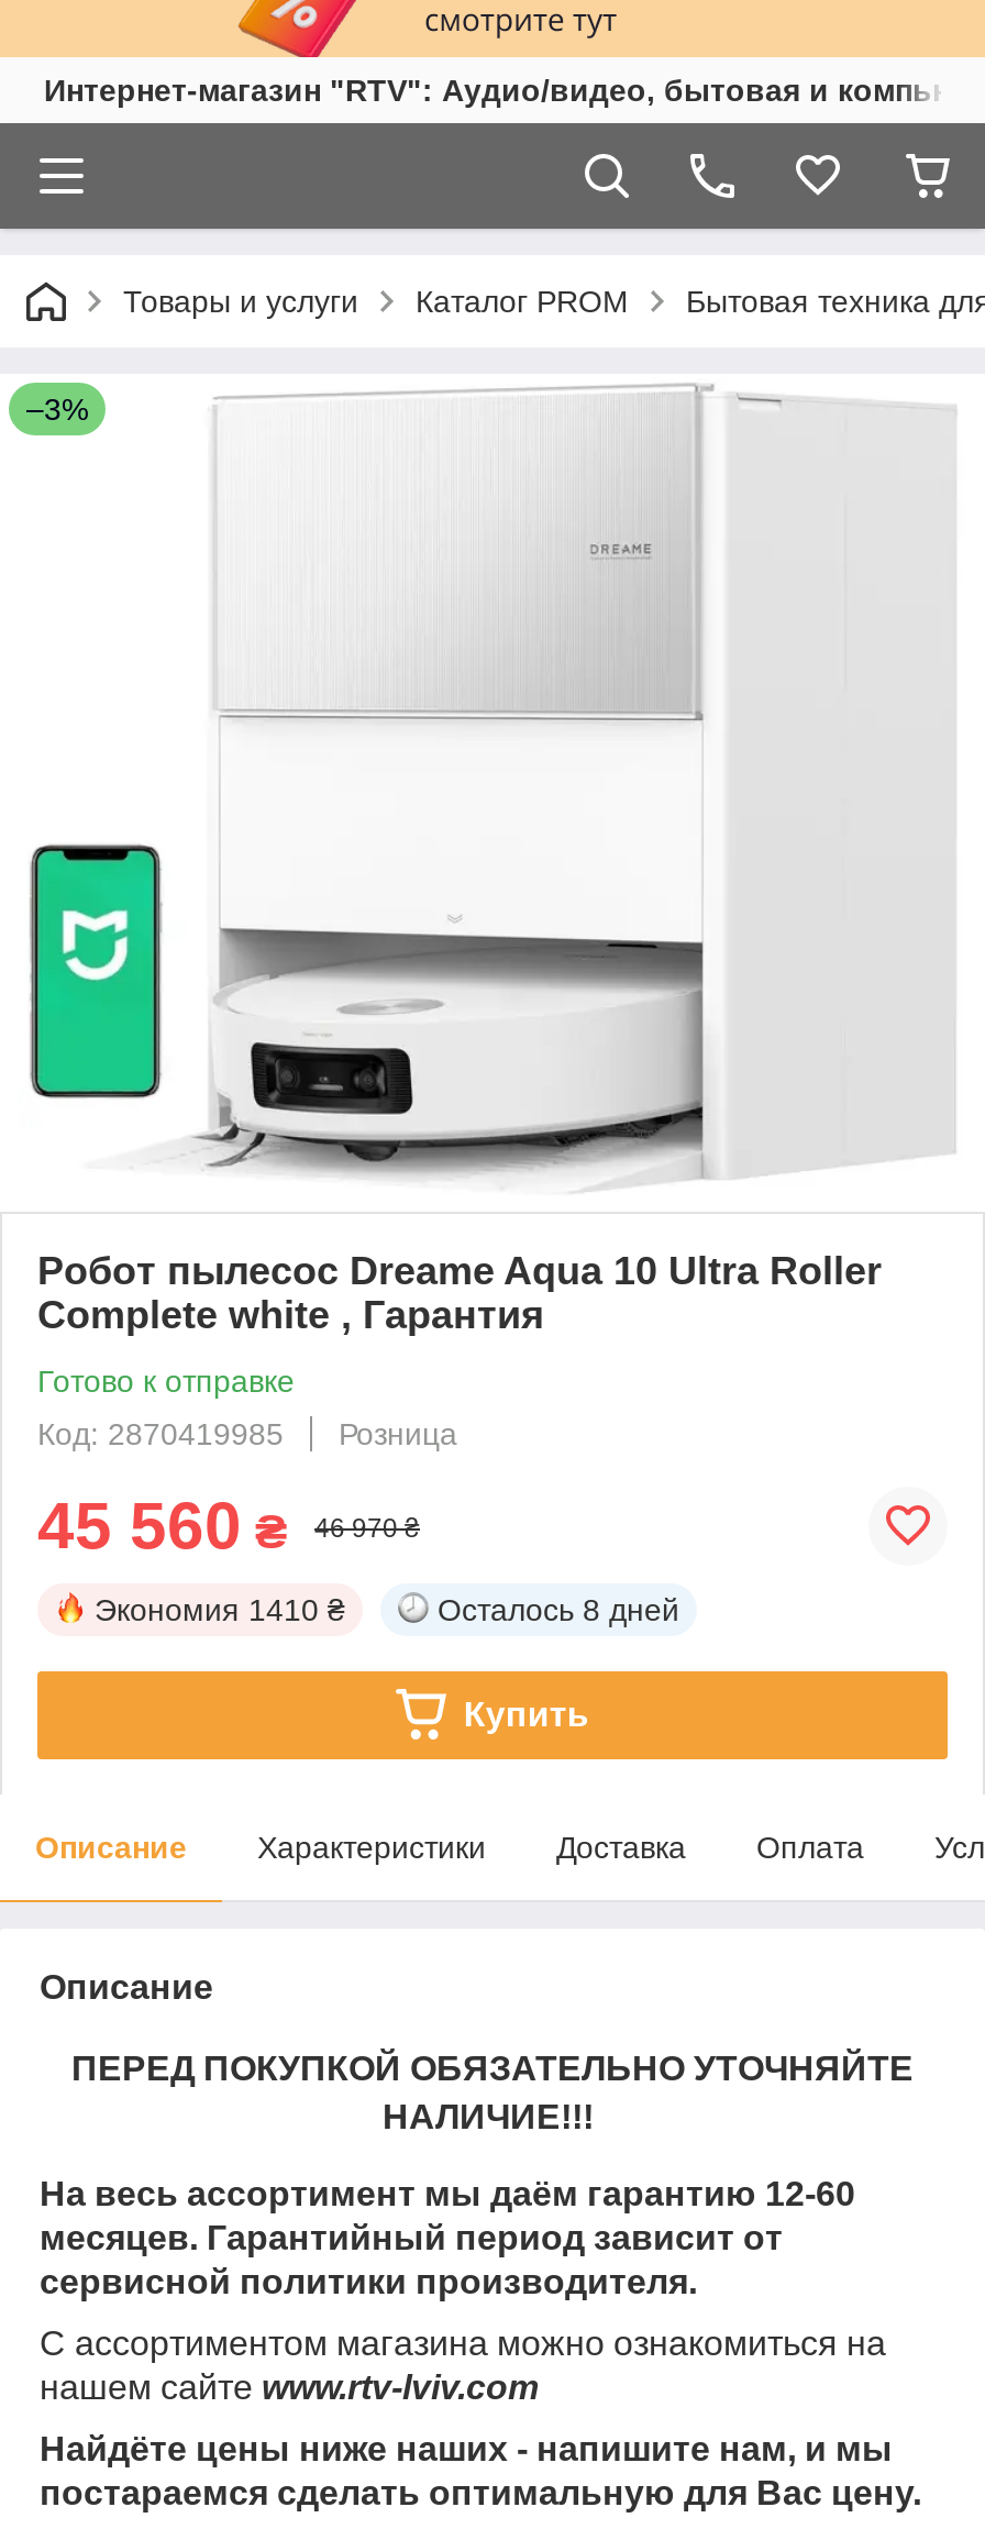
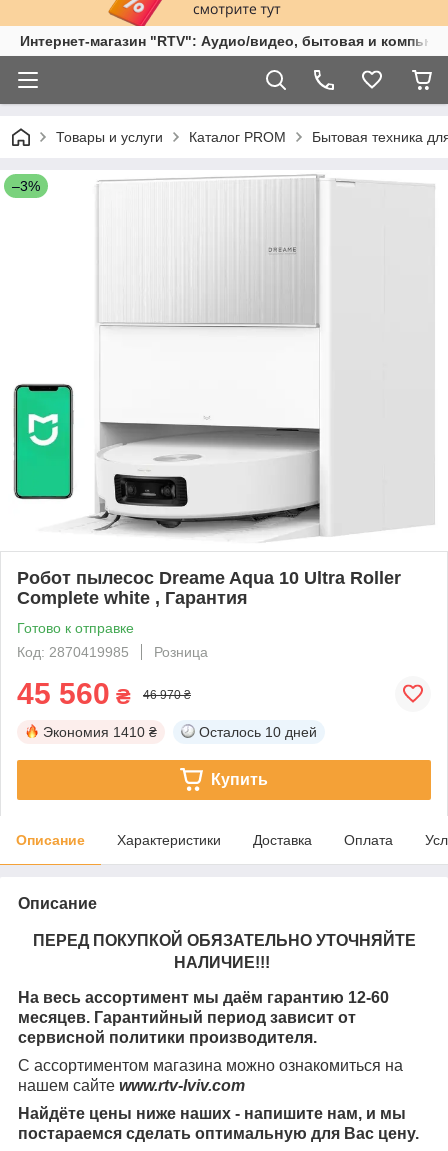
[438,1592,679,1627] Осталось 8 дней -> [199,724,317,740] Осталось 10 дней

